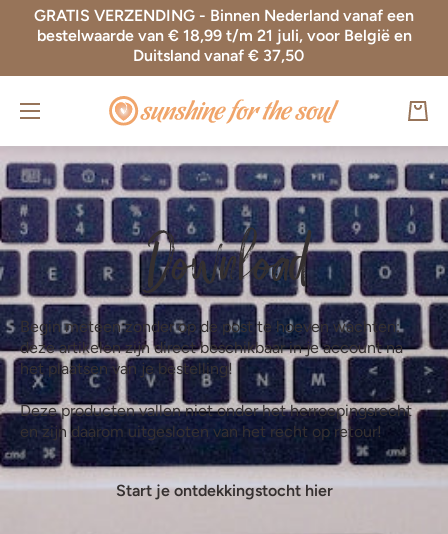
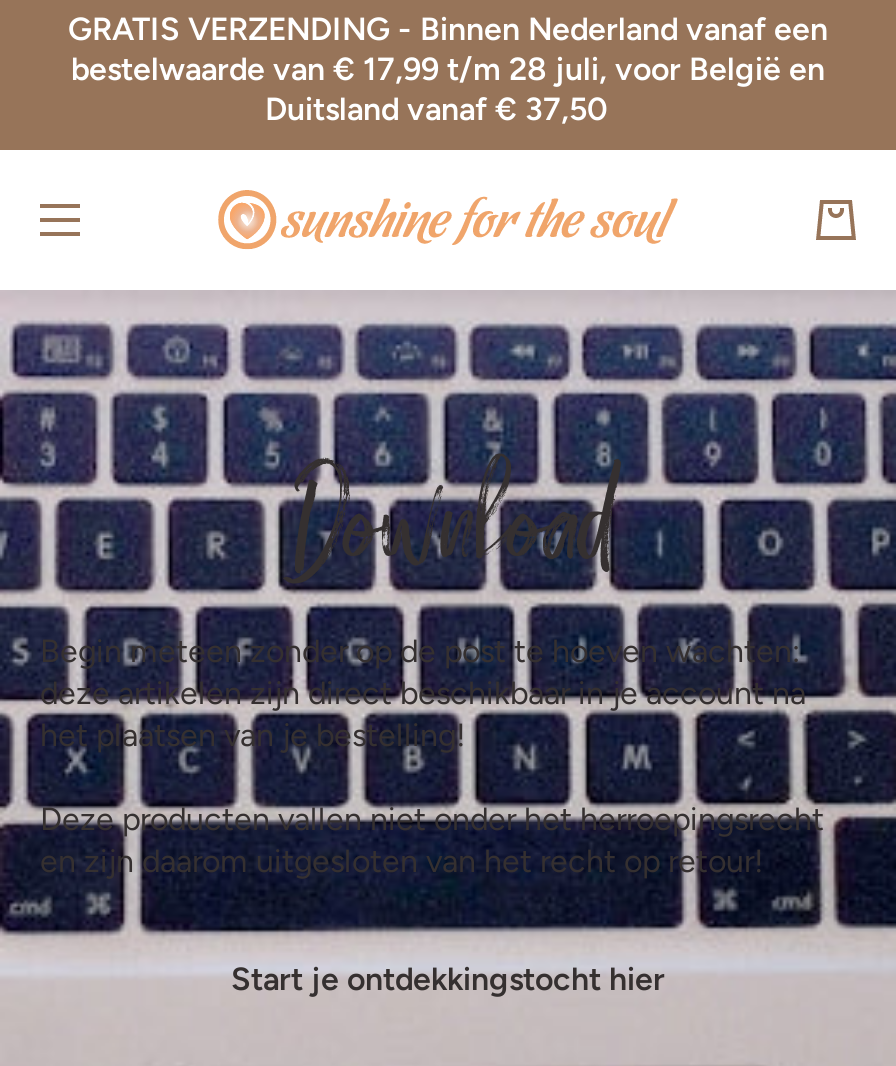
[36,26,411,45] bestelwaarde van € 18,99 t/m 21 juli, voor België en -> [71,50,825,88] bestelwaarde van € 17,99 t/m 28 juli, voor België en

